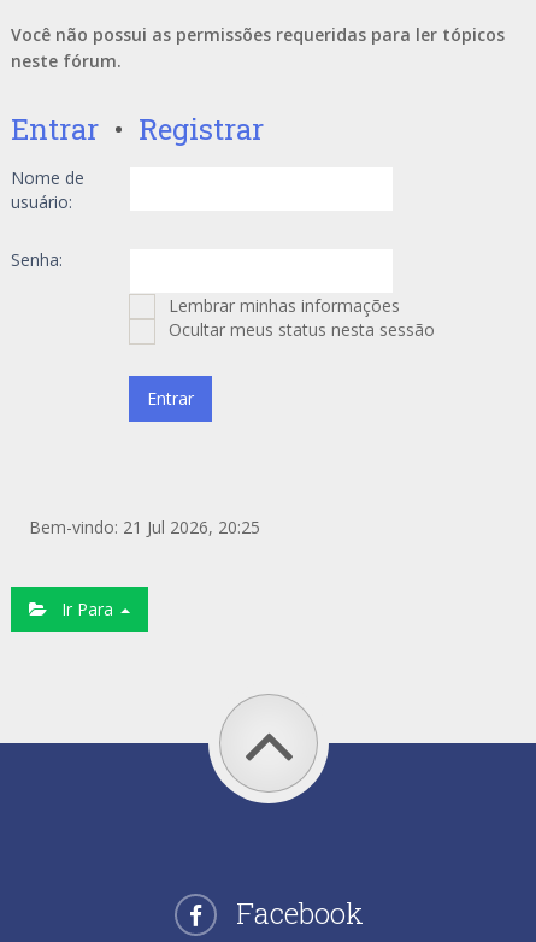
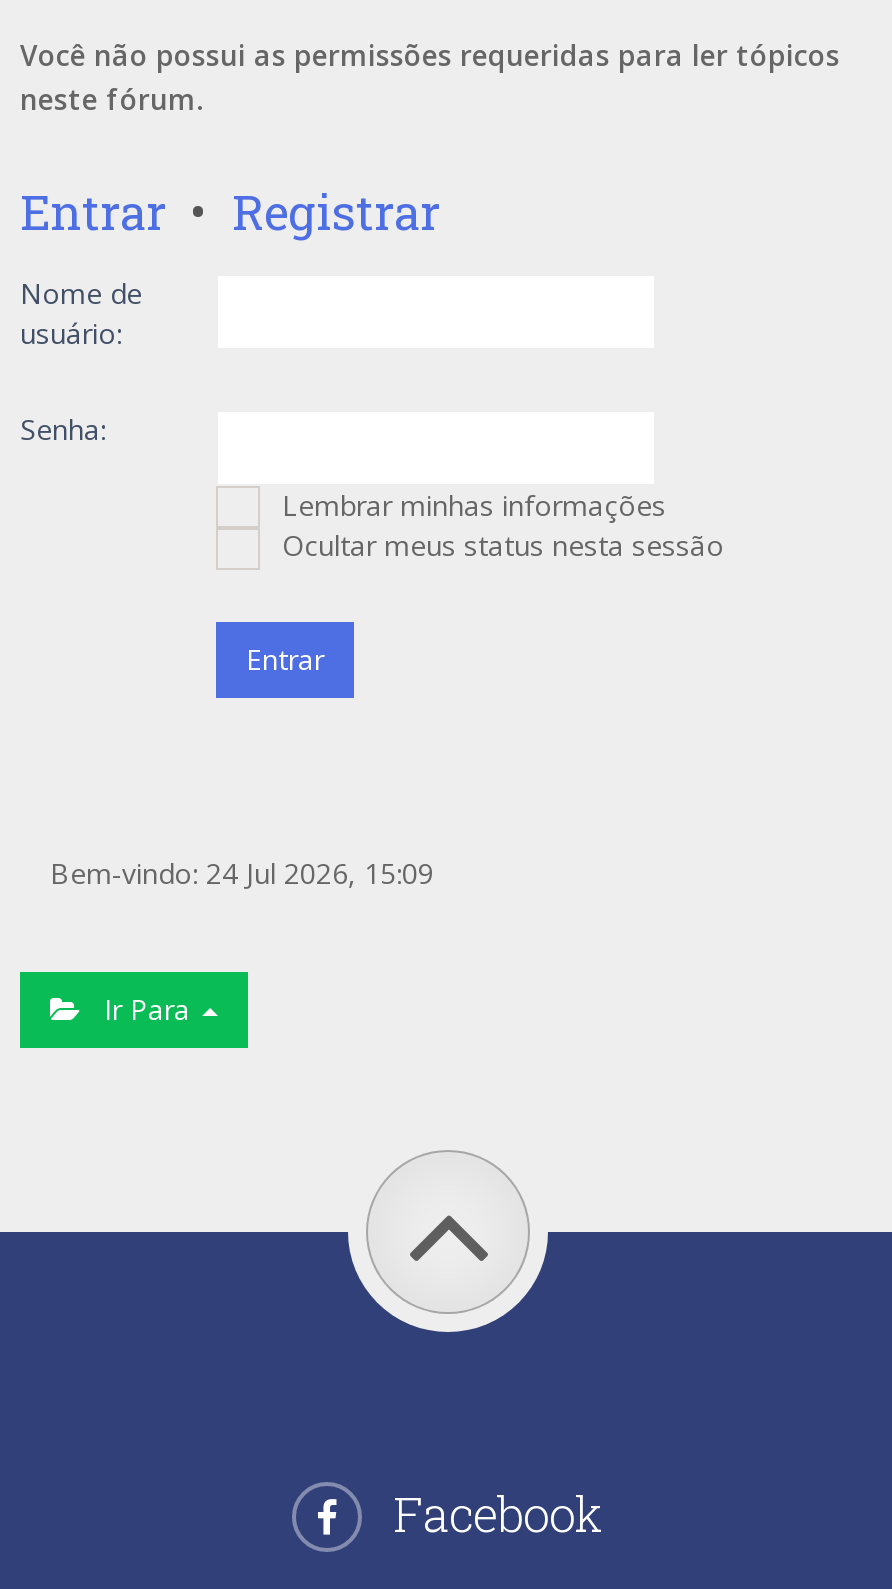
[29,516,260,538] Bem-vindo: 21 Jul 2026, 20:25 -> [50,854,434,892] Bem-vindo: 24 Jul 2026, 15:09

